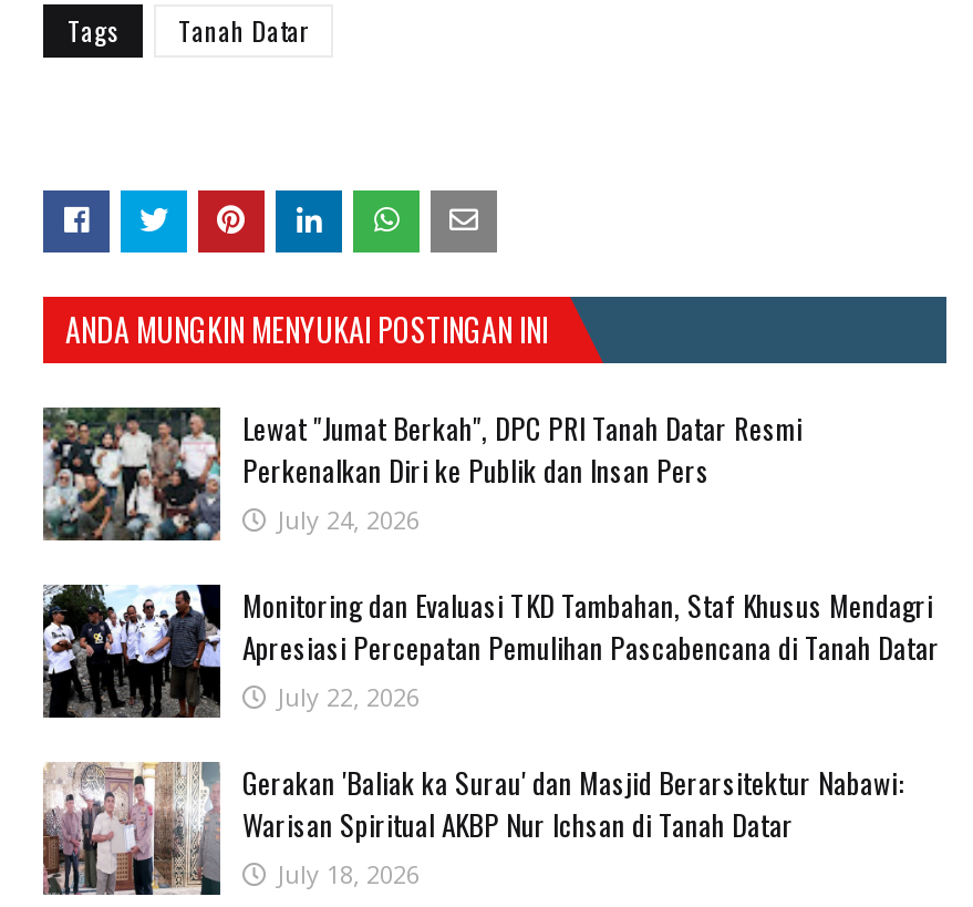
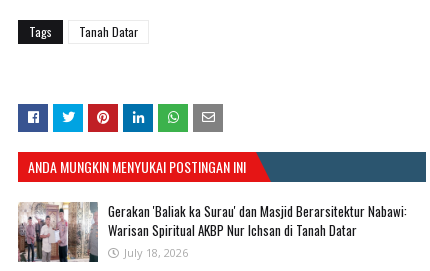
[43,405,940,713] [image] | Lewat "Jumat Berkah", DPC PRI Tanah Datar Resmi | Perkenalkan Diri ke Publik dan Insan Pers | July 24, 2026 | Monitoring dan Evaluasi TKD Tambahan, Staf Khusus Mendagri | Apresiasi Percepatan Pemulihan Pascabencana di Tanah Datar | July 22, 2026 -> none
[41,583,222,720] [image] -> none

